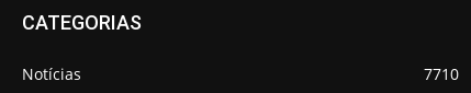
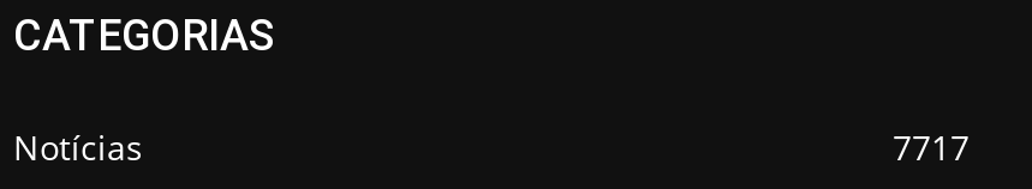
[424,63,459,84] 7710 -> [893,124,970,170] 7717

